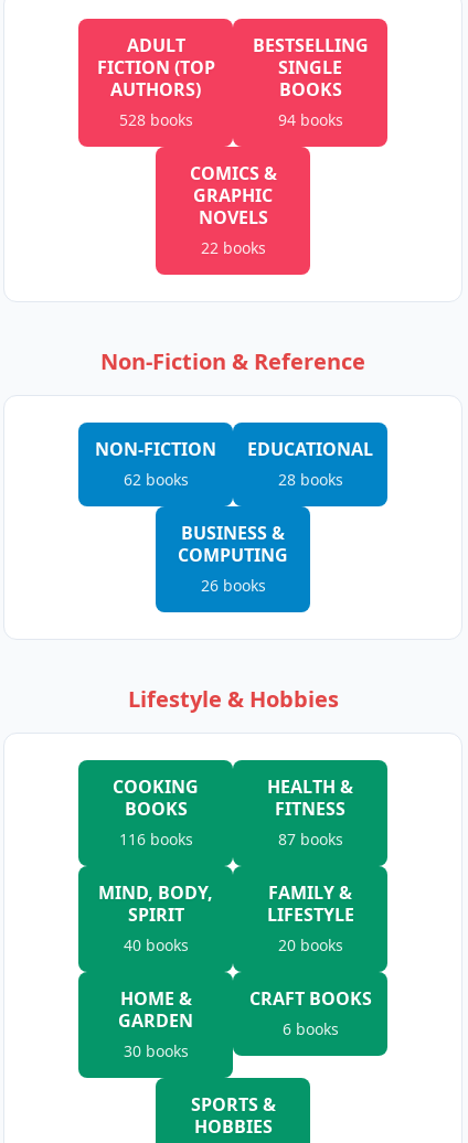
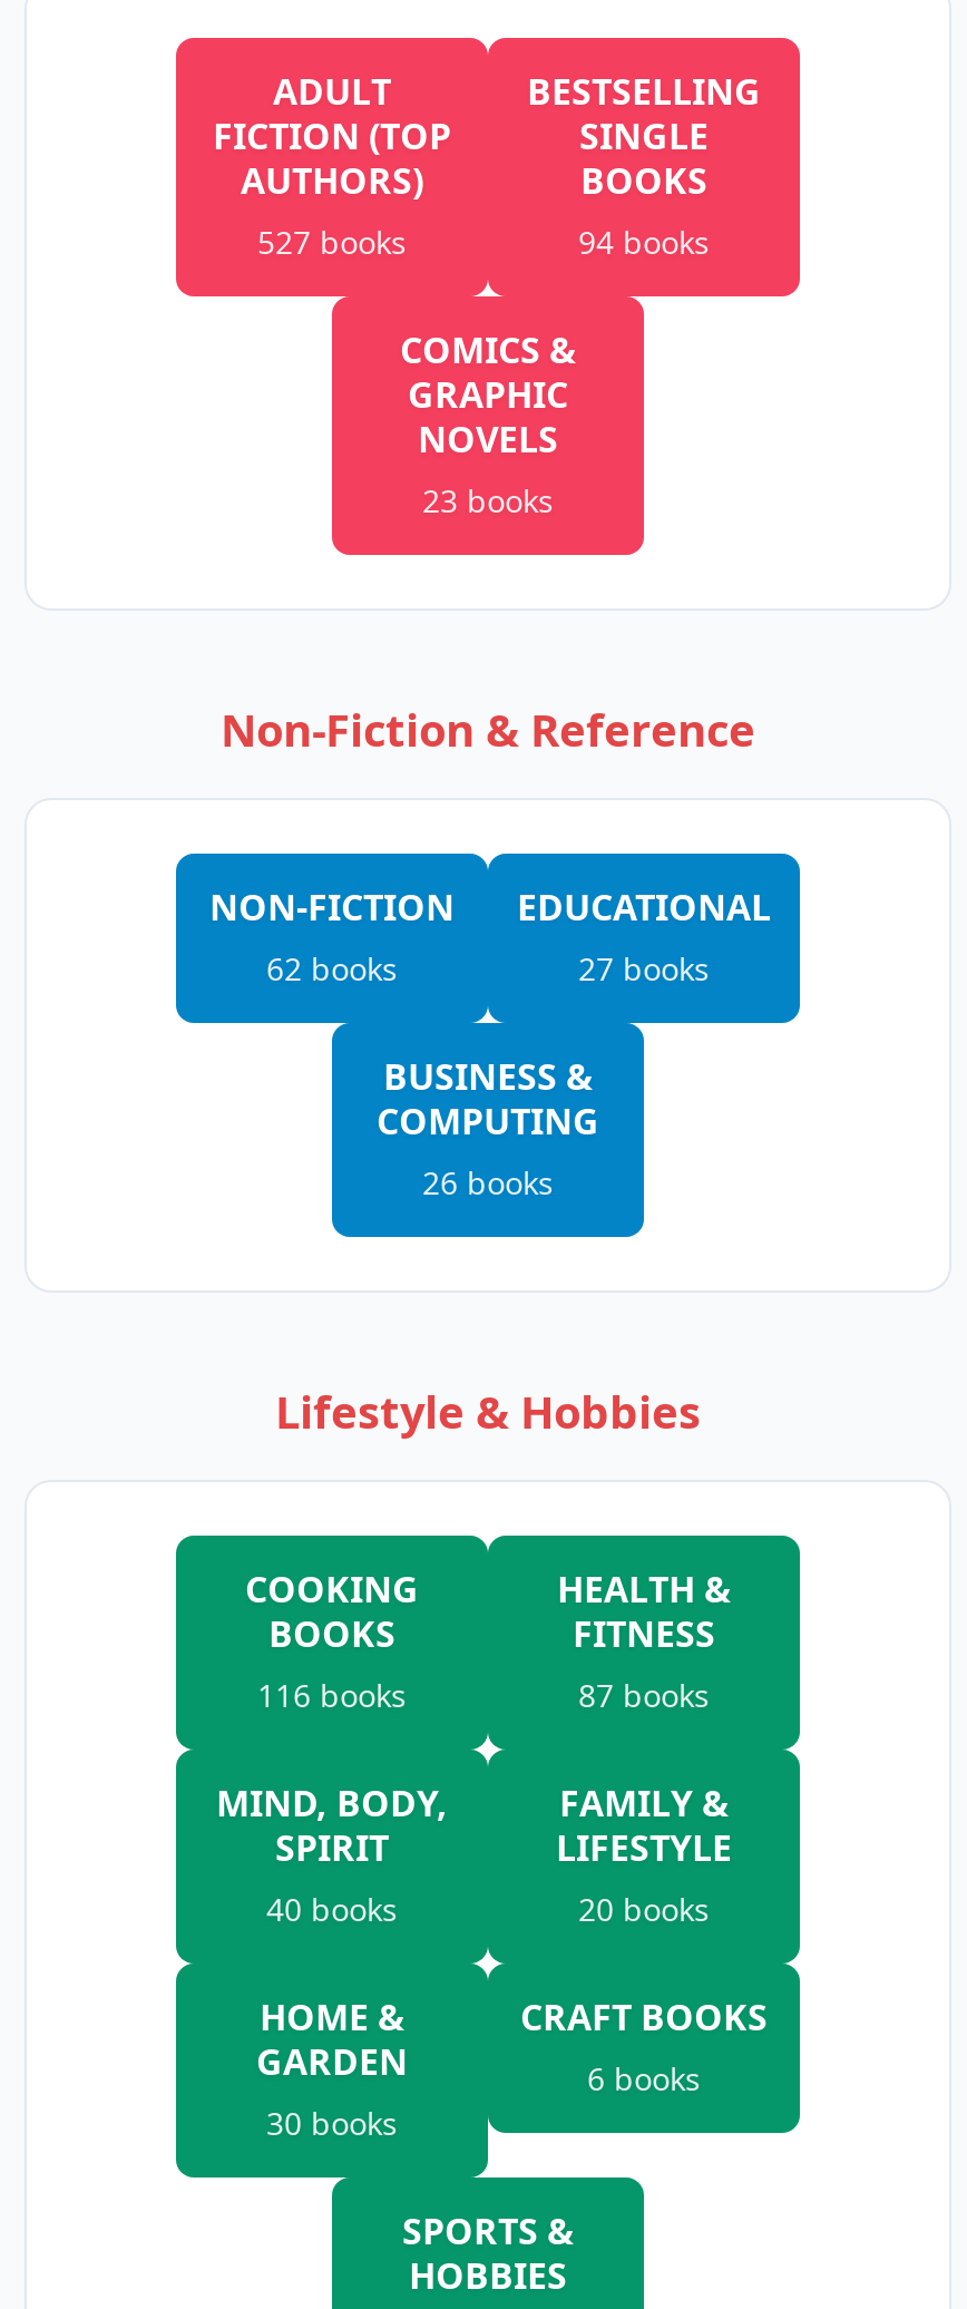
[119,109,193,130] 528 books -> [257,220,407,262] 527 books
[200,237,265,258] 22 books -> [422,479,554,521] 23 books
[278,469,343,490] 28 books -> [578,947,710,989] 27 books

